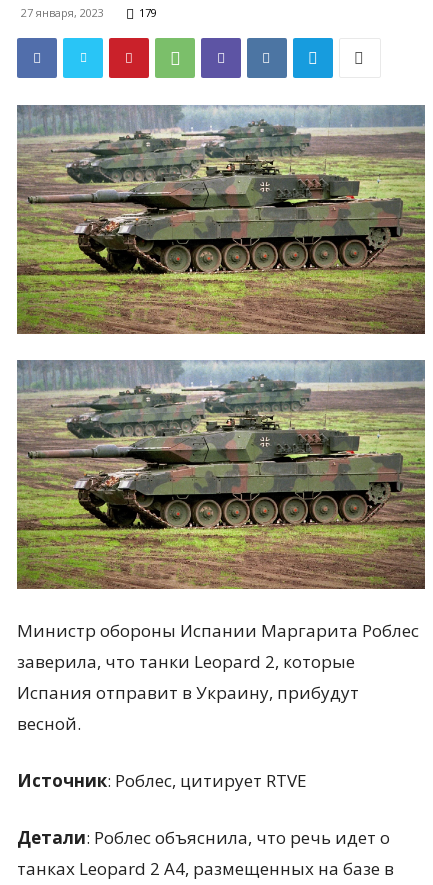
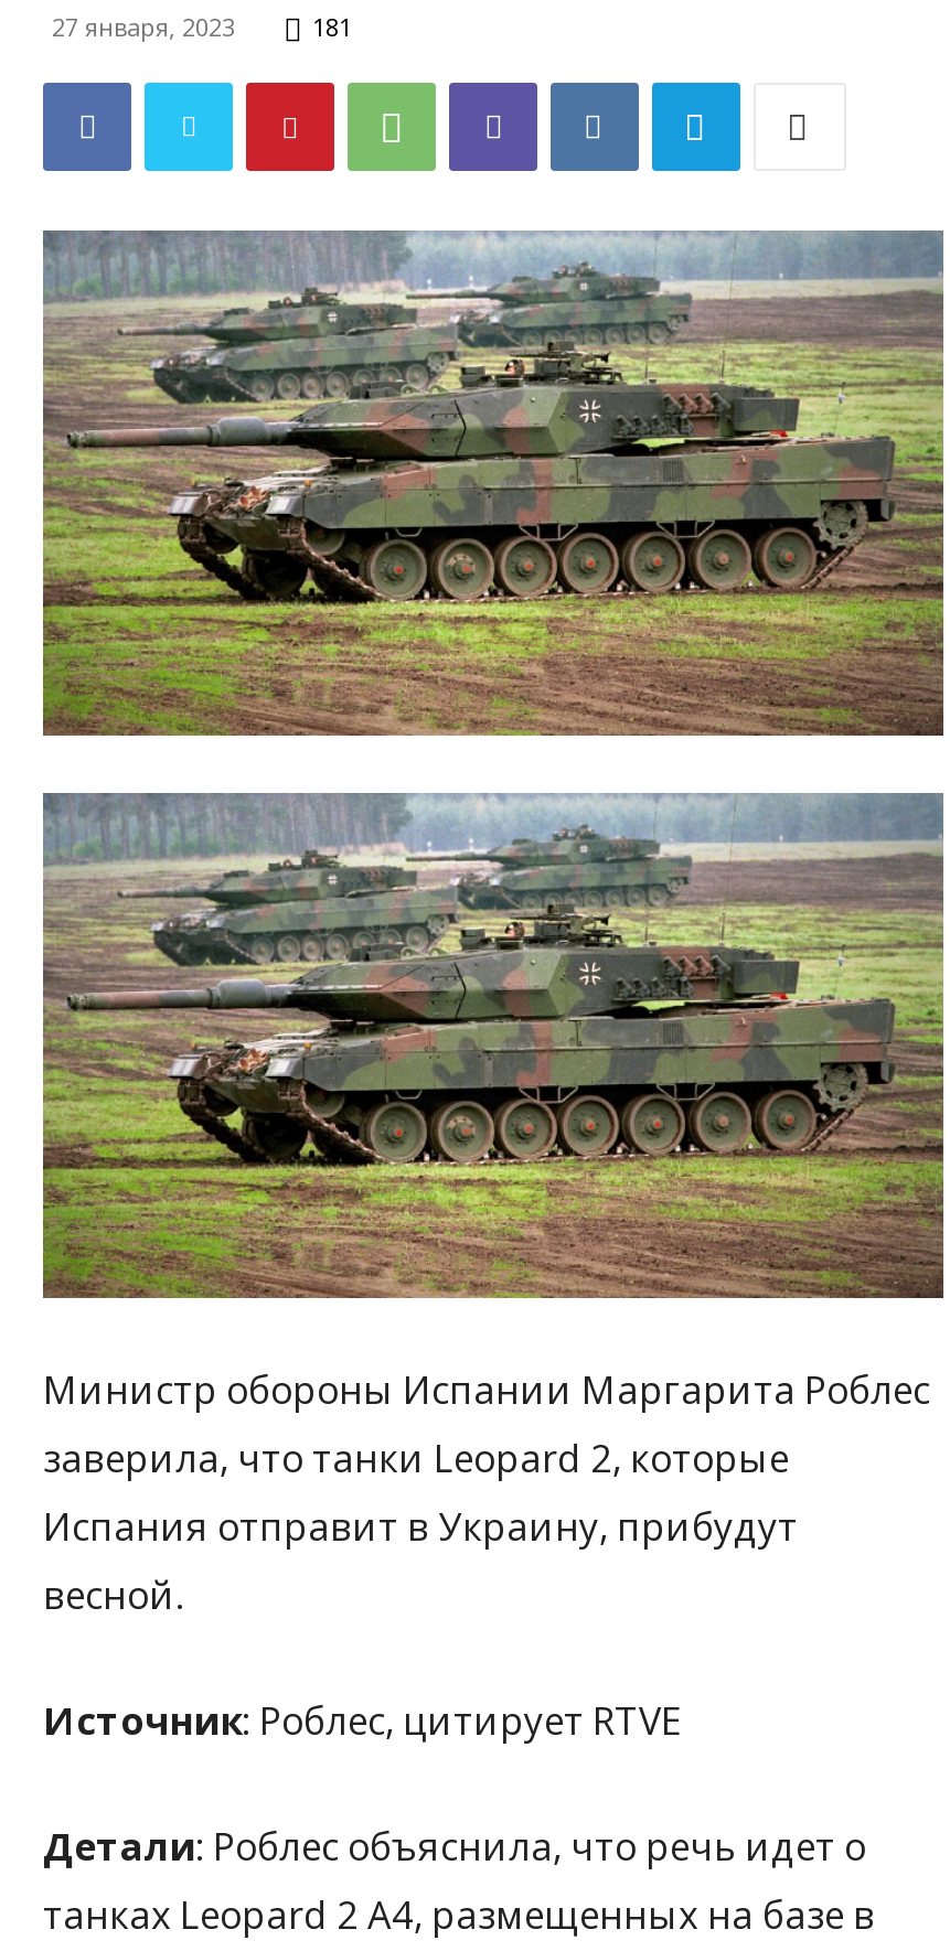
[139,5,157,20] 179 -> [312,10,352,43] 181

